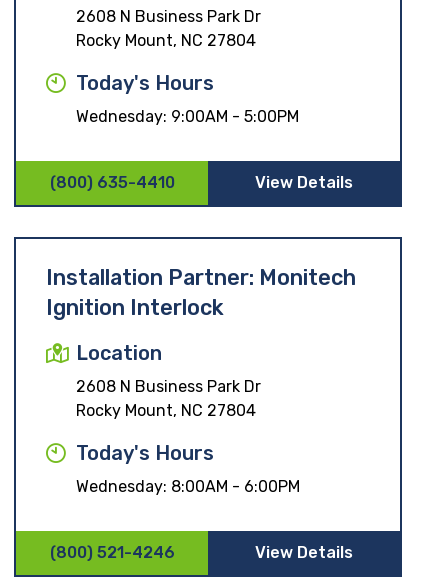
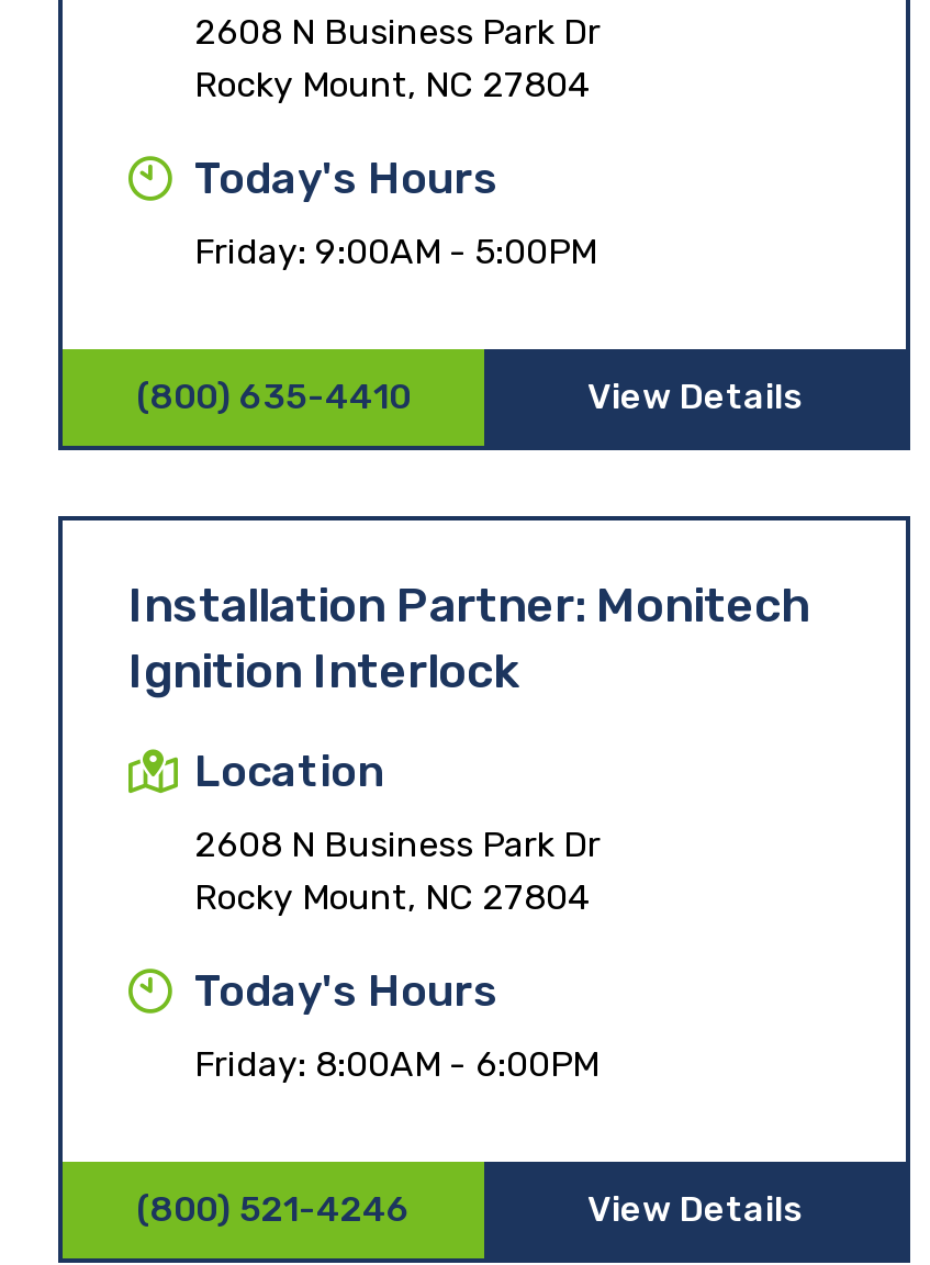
[76,106,299,125] Wednesday: 9:00AM - 5:00PM -> [194,230,596,271] Friday: 9:00AM - 5:00PM
[76,476,300,495] Wednesday: 8:00AM - 6:00PM -> [194,1042,598,1084] Friday: 8:00AM - 6:00PM

